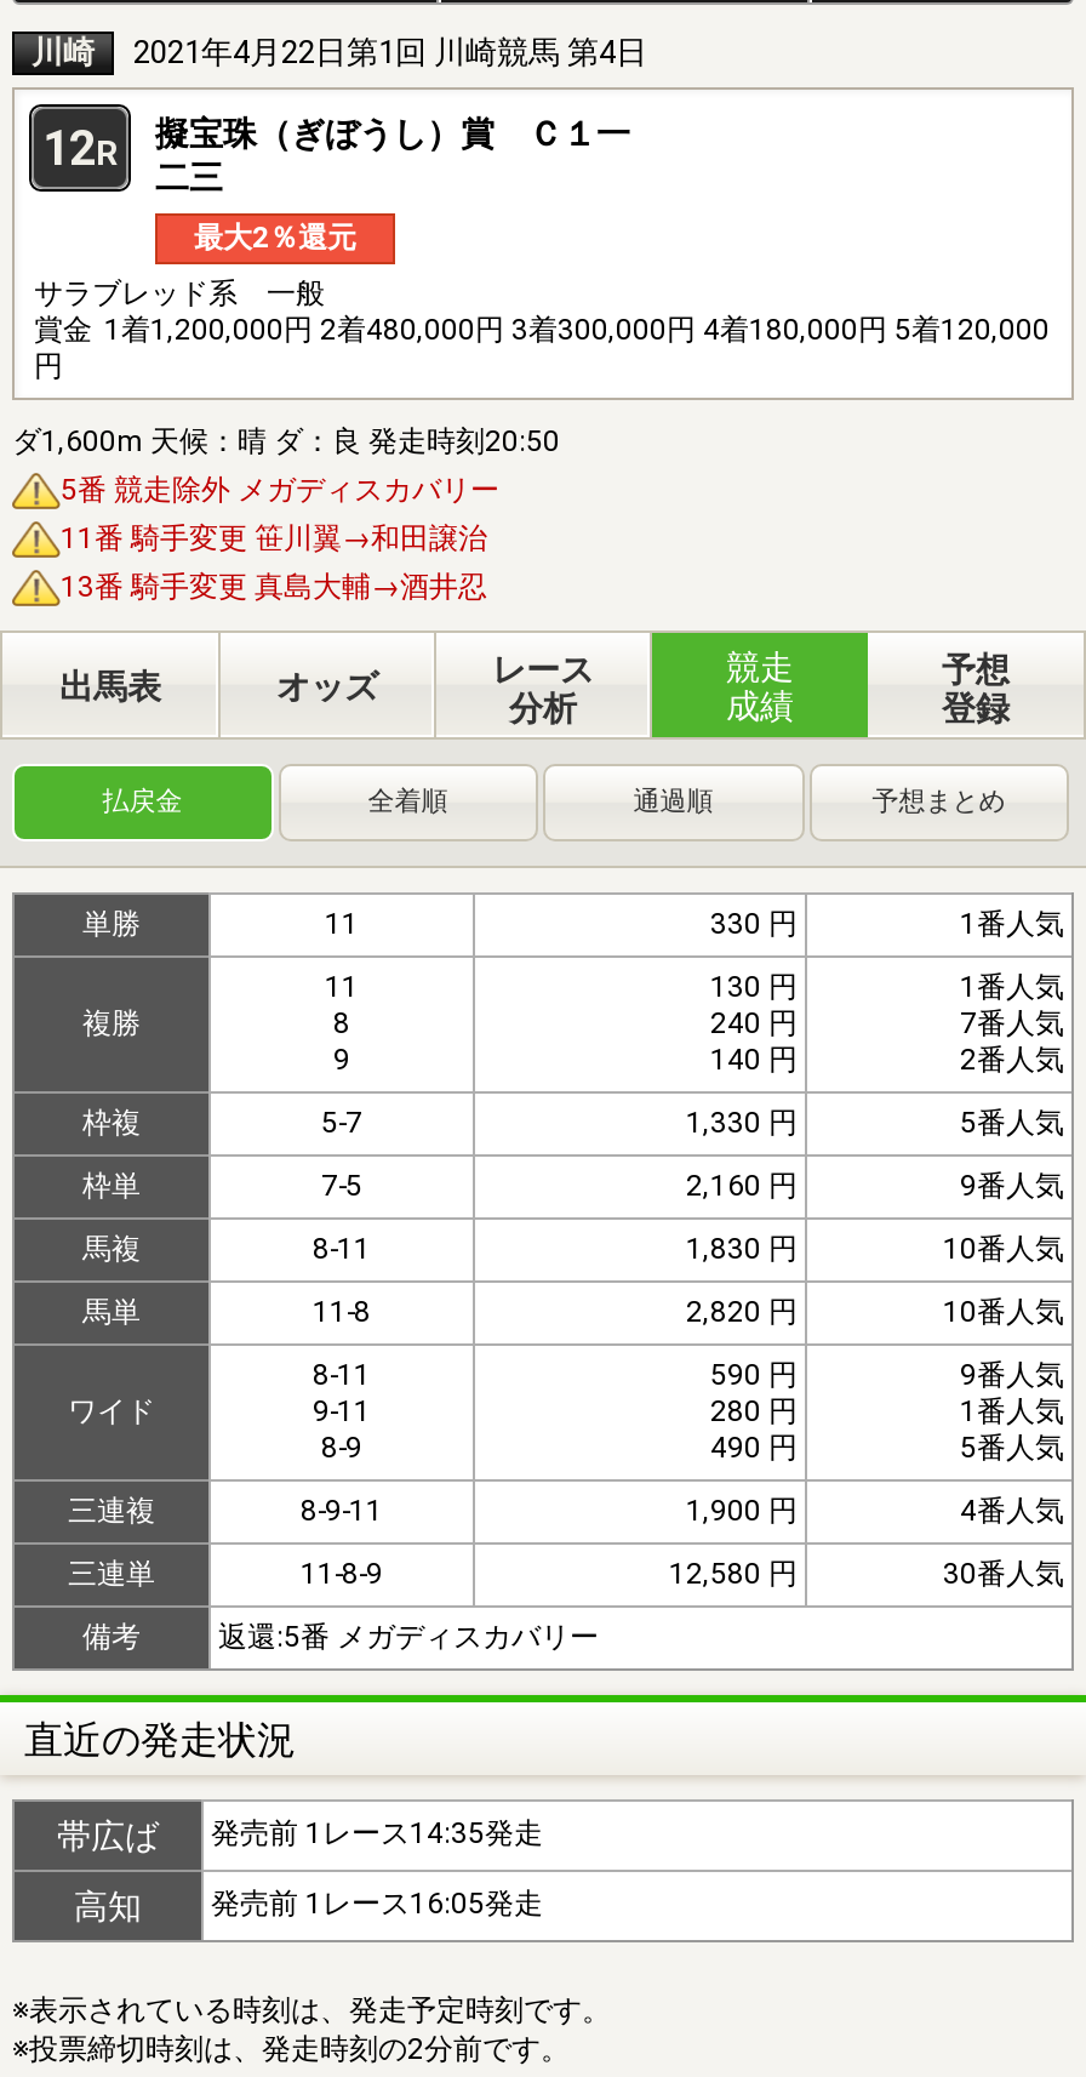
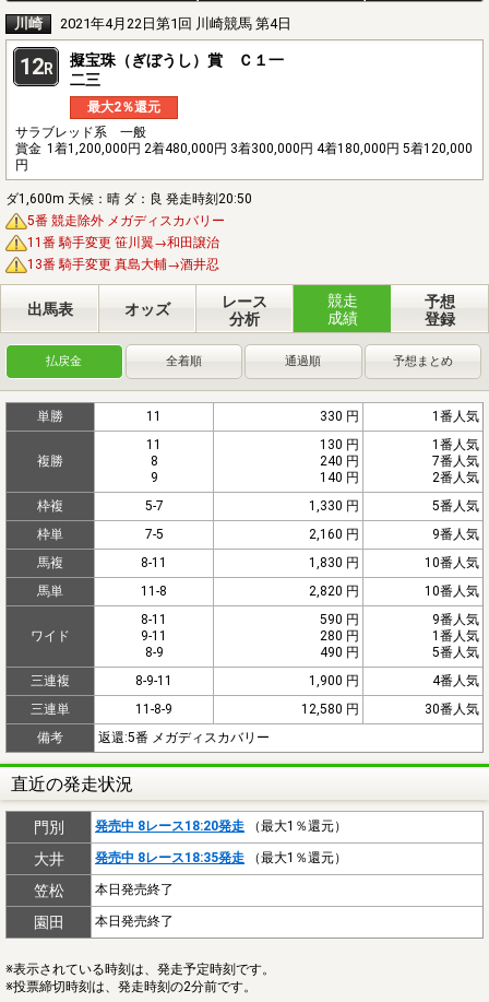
[57,1816,543,1925] 帯広ば | 発売前 1レース14:35発走 | 高知 | 発売前 1レース16:05発走 -> [33,818,347,931] 門別 | 発売中 8レース18:20発走（最大1％還元） | 大井 | 発売中 8レース18:35発走（最大1％還元） | 笠松 | 本日発売終了 | 園田 | 本日発売終了

